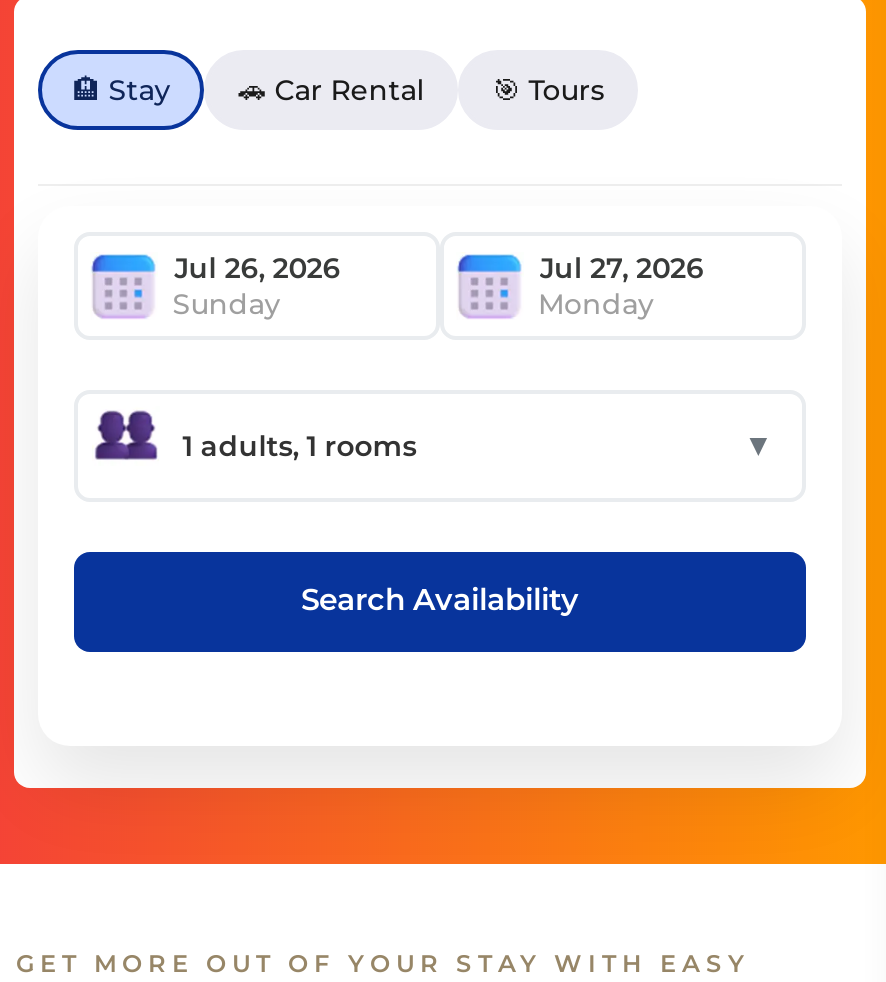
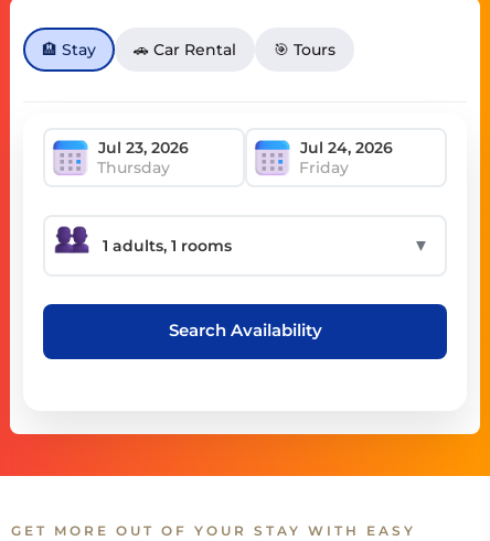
[172,285,654,321] Sunday | Monday -> [97,157,349,177] Thursday | Friday

